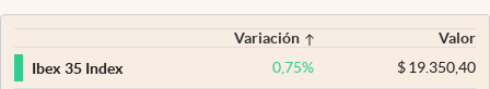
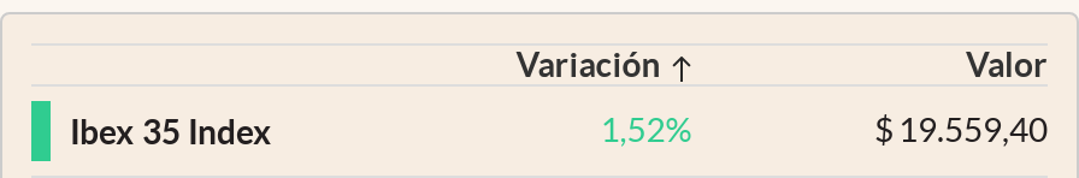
[273,59,314,76] 0,75% -> [600,111,692,150] 1,52%
[397,59,476,76] $ 19.350,40 -> [874,111,1048,150] $ 19.559,40

